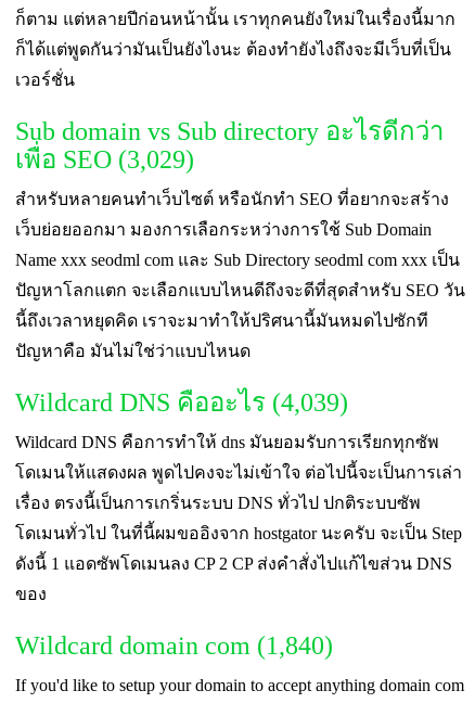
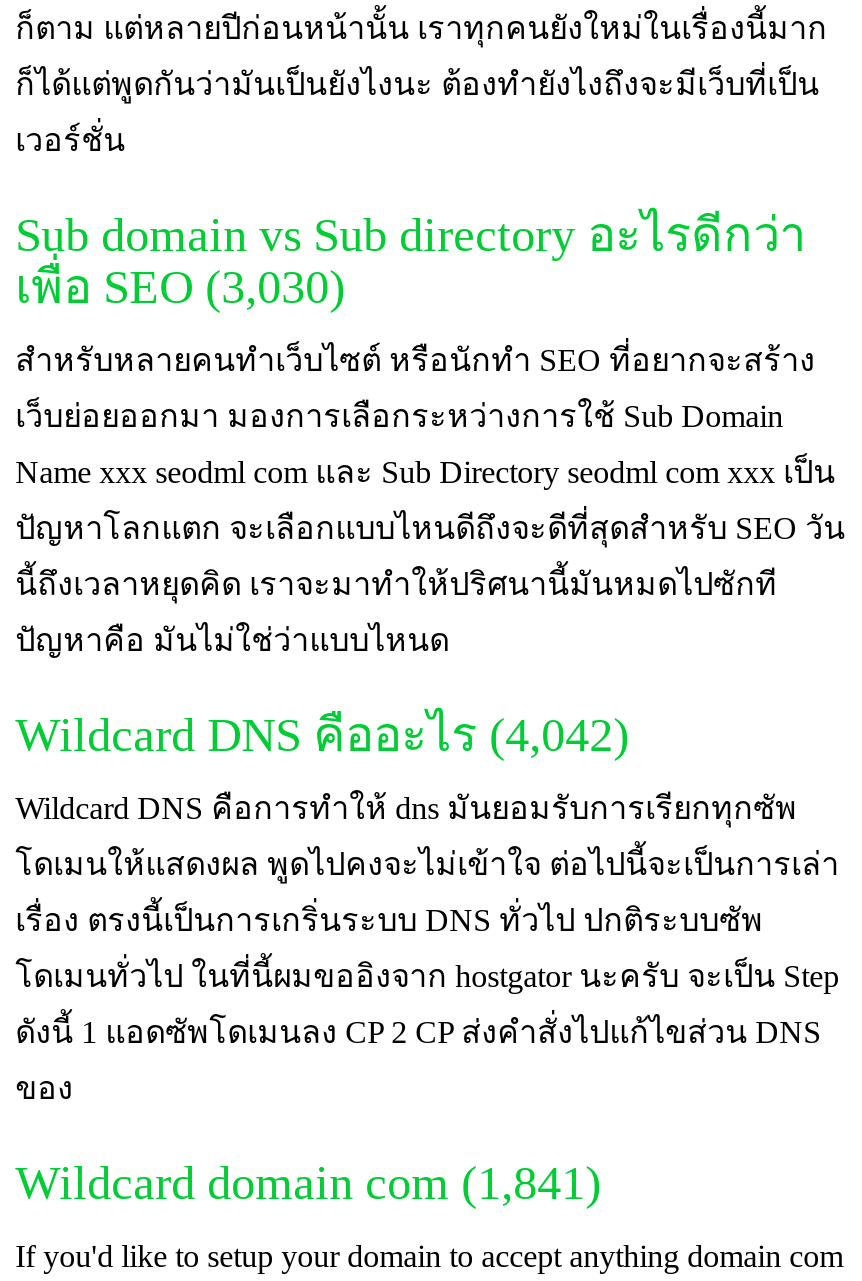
[15,145,194,173] เพื่อ SEO (3,029) -> [15,260,345,312] เพื่อ SEO (3,030)
[15,388,348,416] Wildcard DNS คืออะไร (4,039) -> [15,708,629,760] Wildcard DNS คืออะไร (4,042)
[15,631,333,659] Wildcard domain com (1,840) -> [15,1156,601,1208] Wildcard domain com (1,841)

